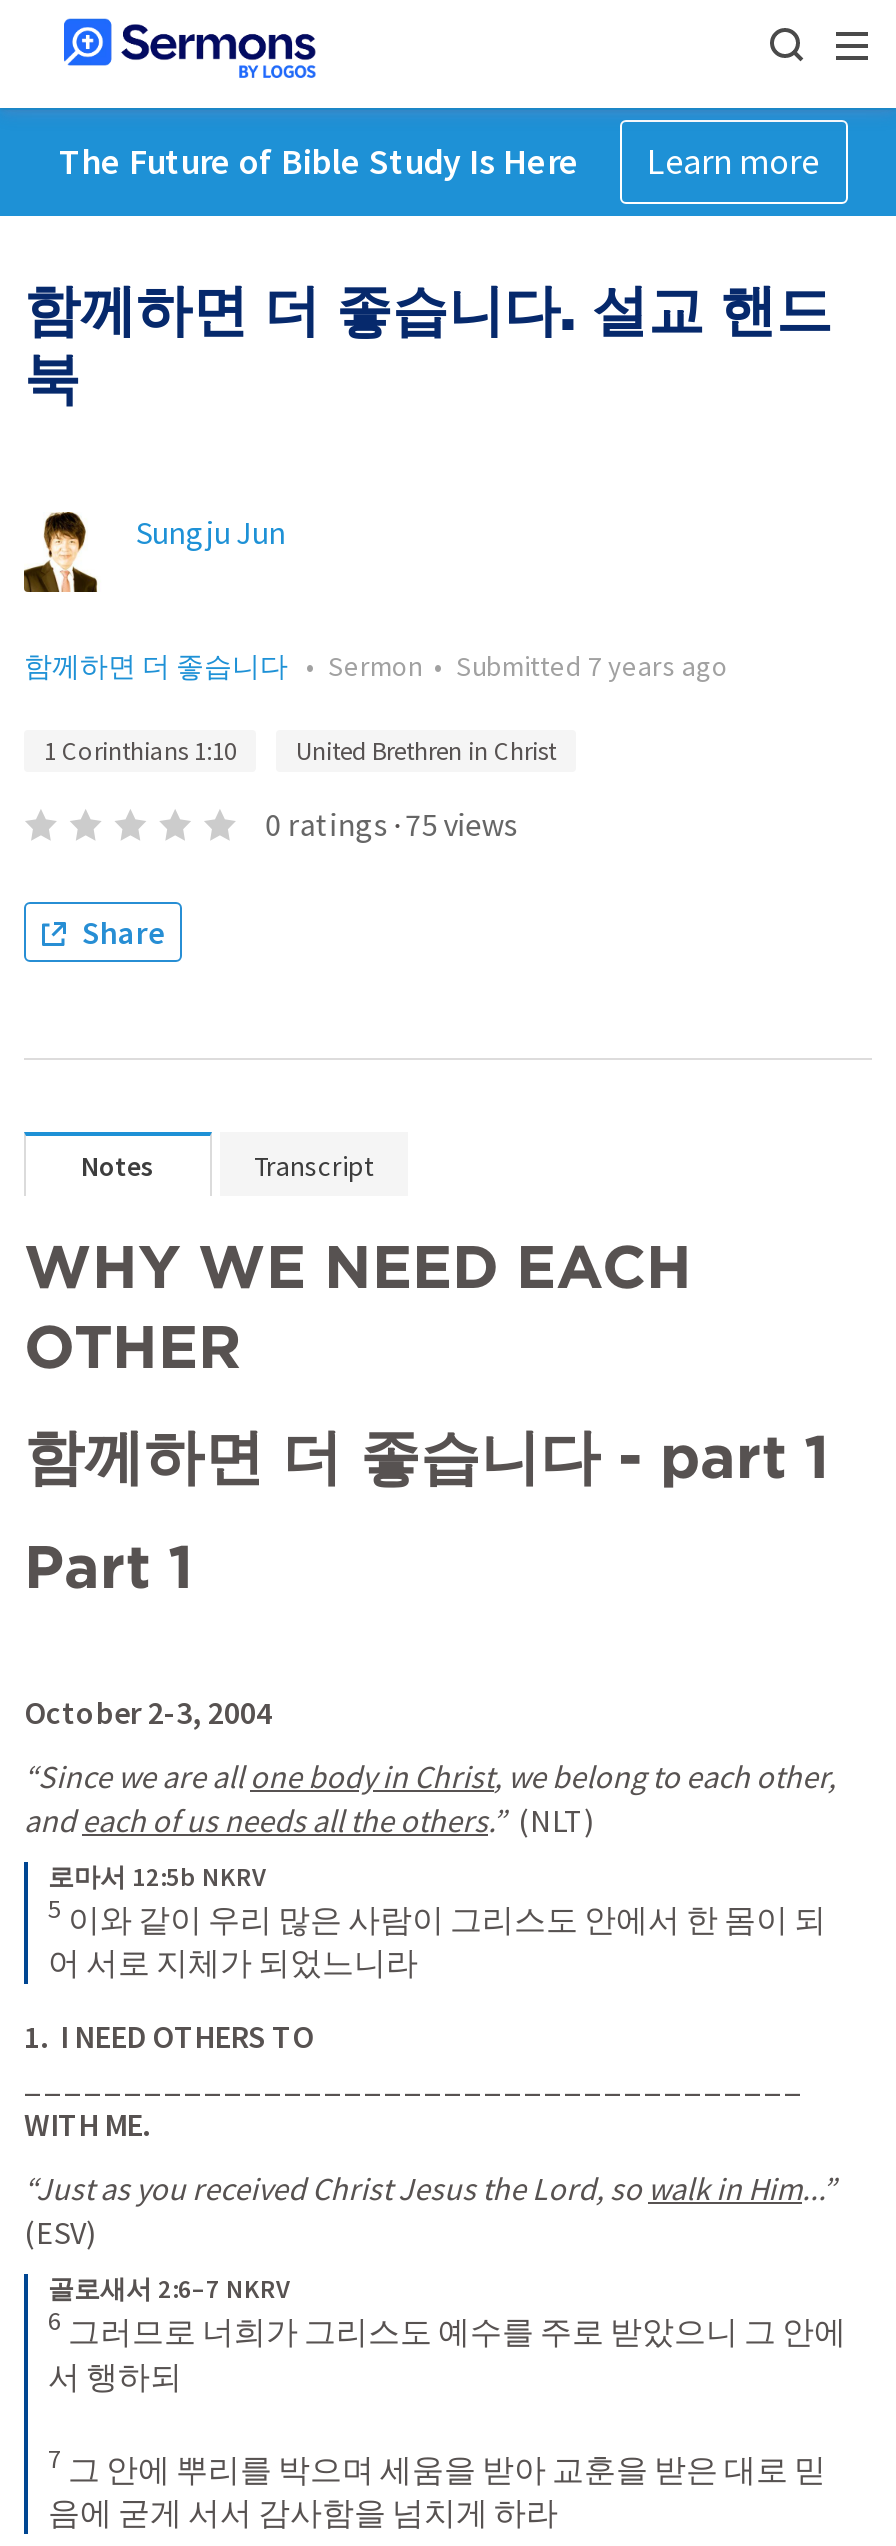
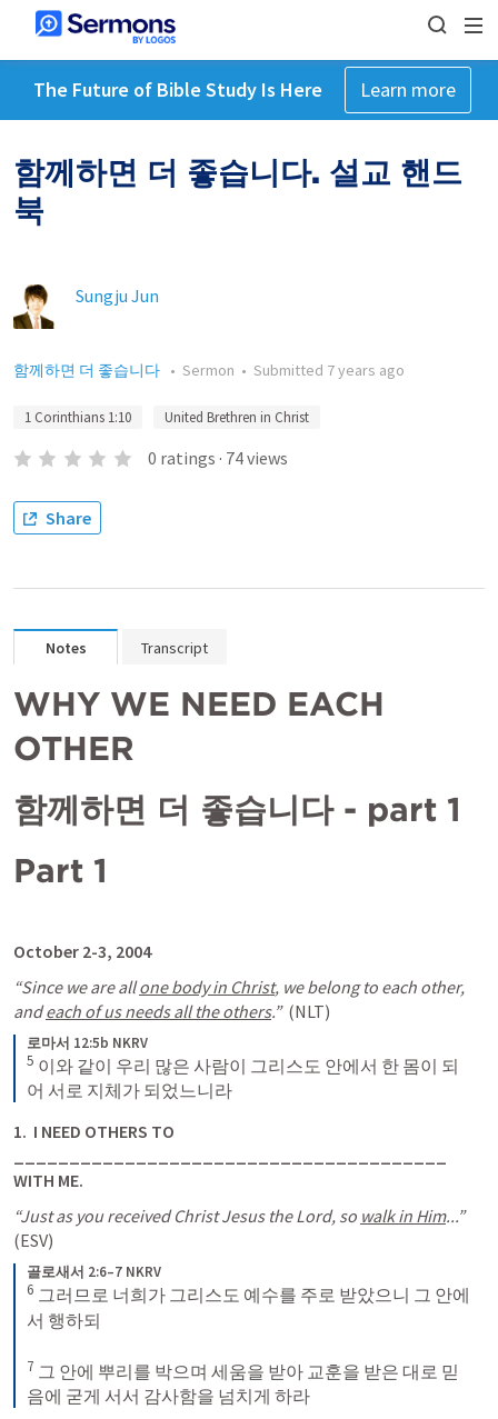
[265,804,517,844] 0 ratings · 75 views -> [148,447,288,469] 0 ratings · 74 views

